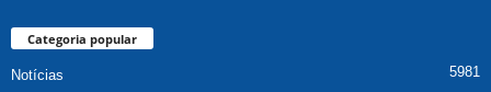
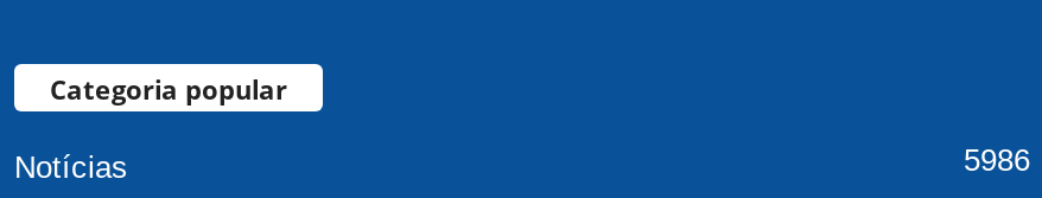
[449,63,480,80] 5981 -> [964,142,1030,177] 5986

